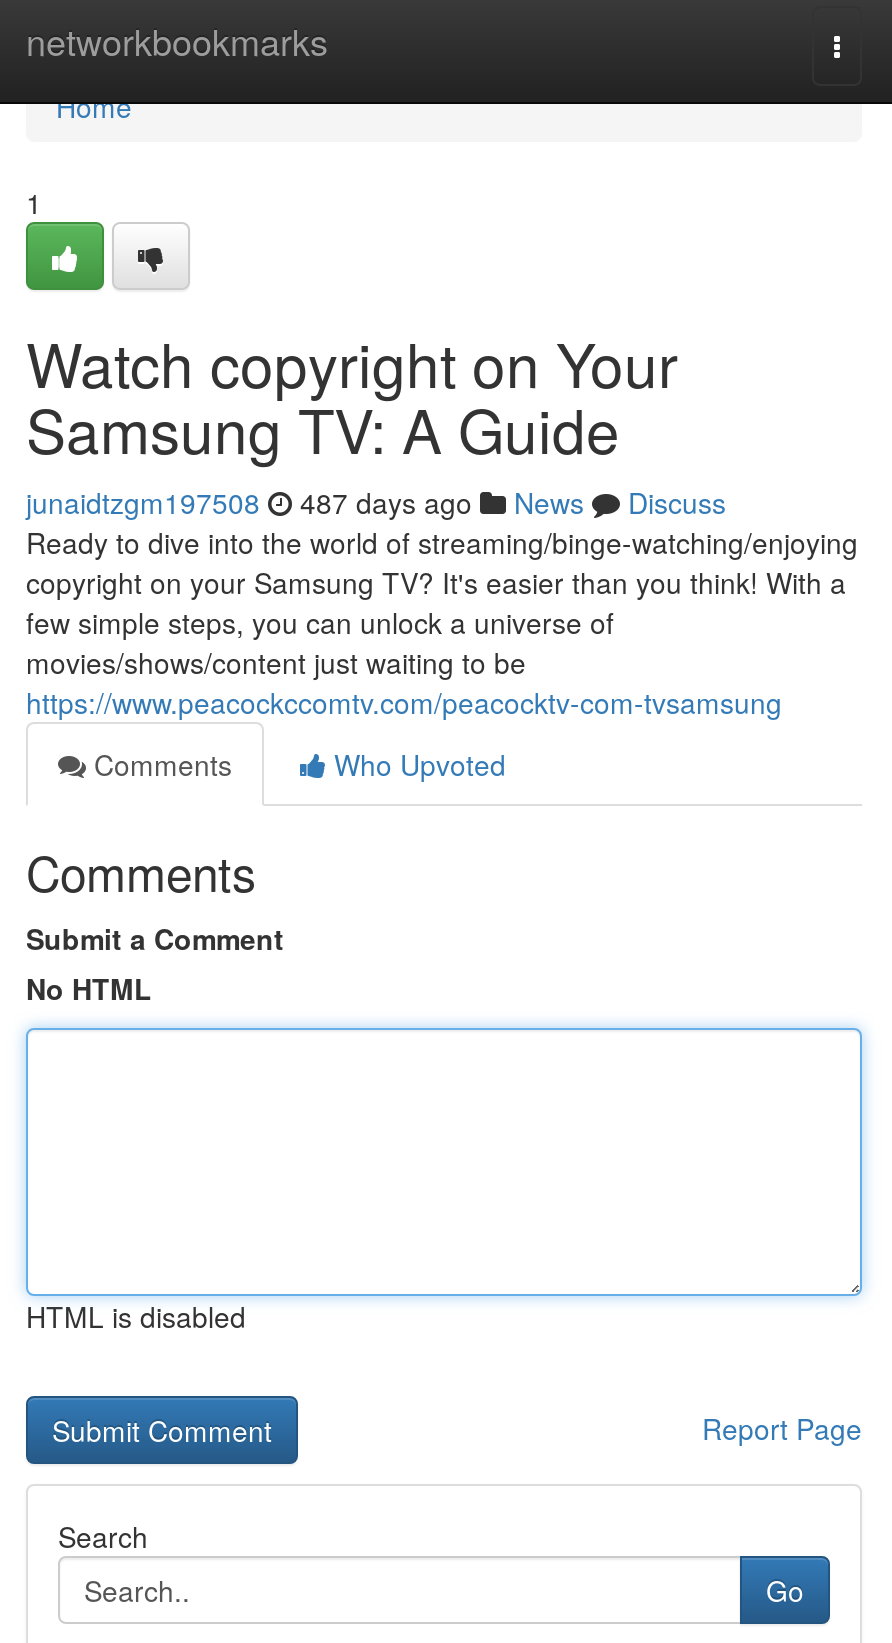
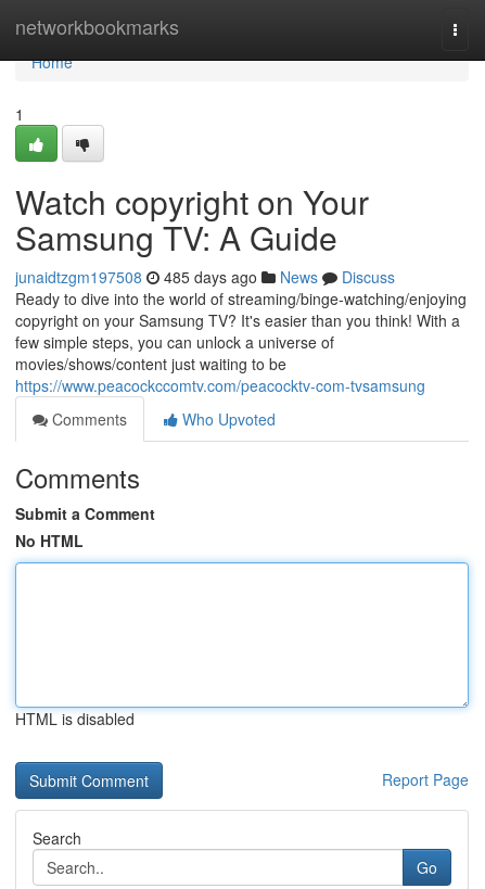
[26,482,726,522] junaidtzgm197508 487 days ago News Discuss -> [15,266,395,288] junaidtzgm197508 485 days ago News Discuss

